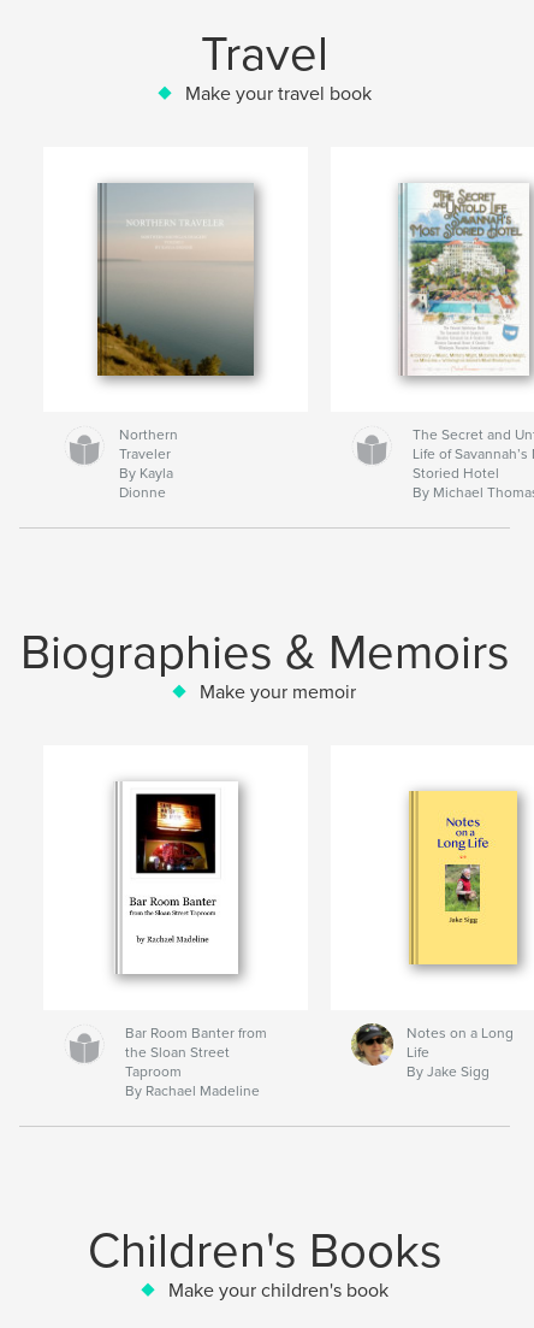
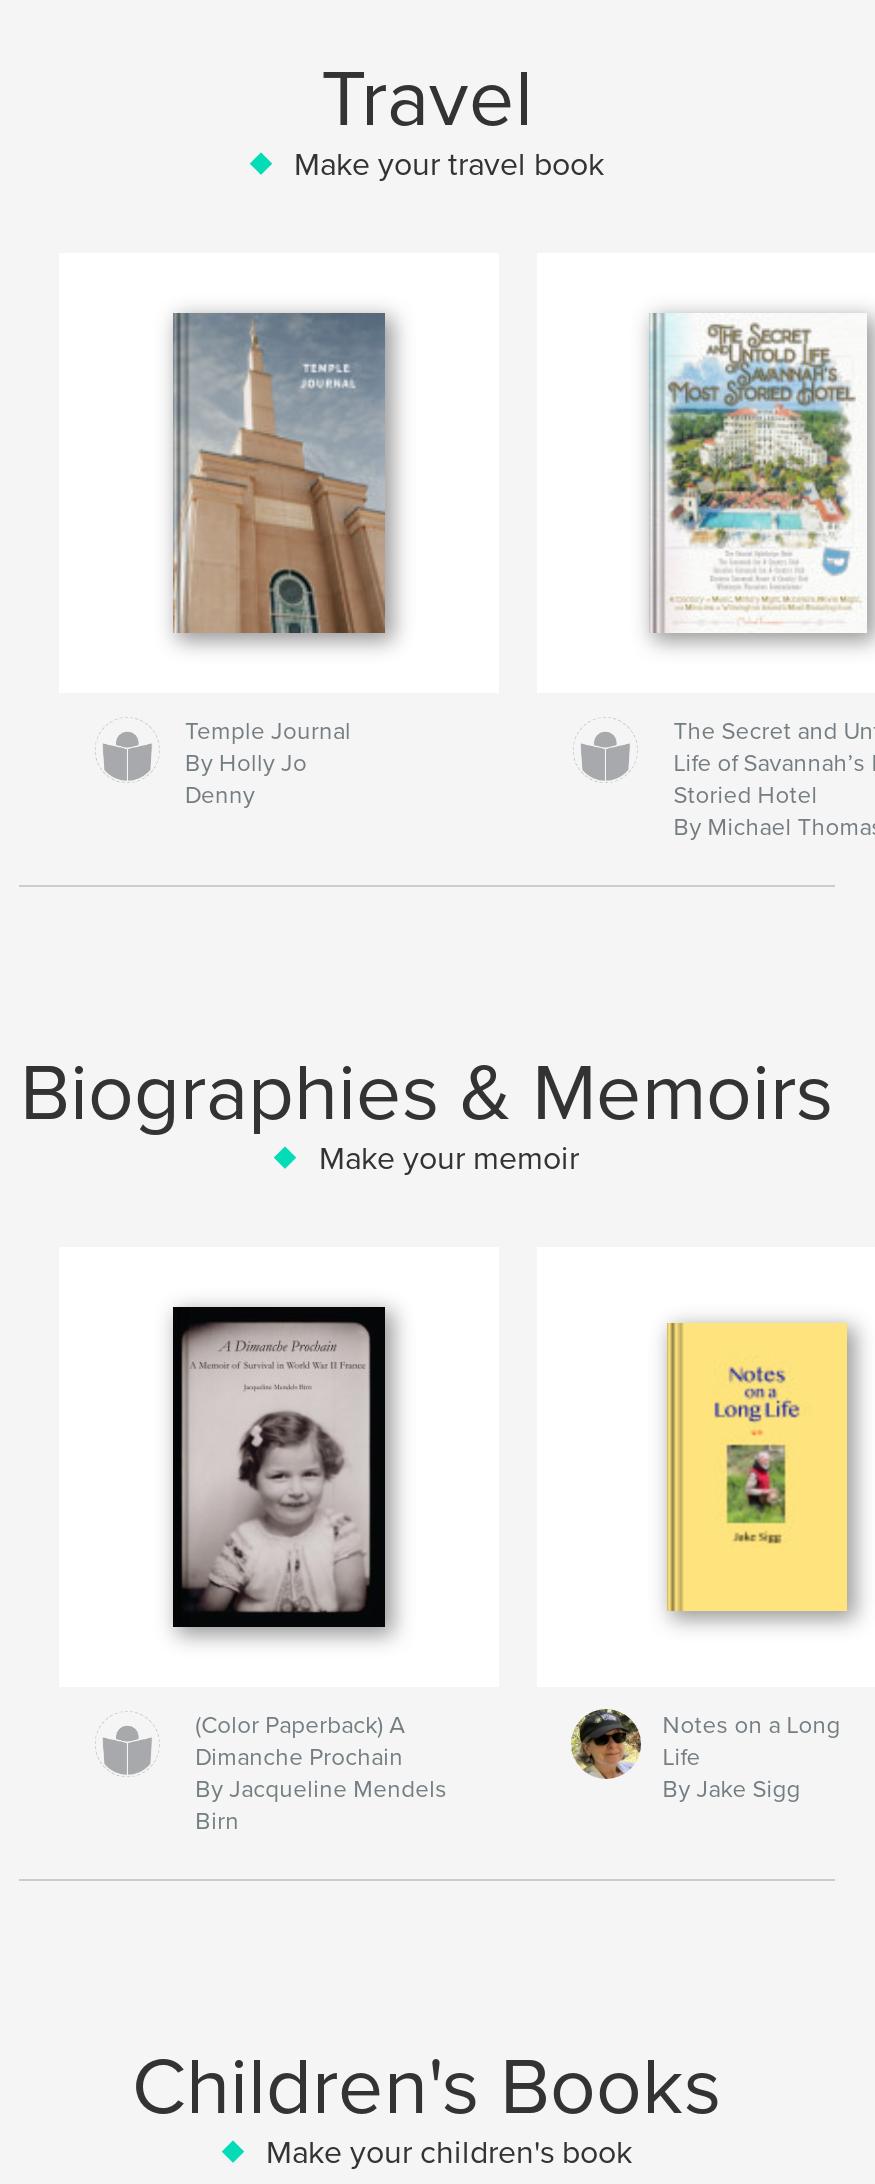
[95,182,262,501] [image] | Northern | Traveler | By Kayla | Dionne -> [147,313,421,809] [image] | Temple Journal | By Holly Jo | Denny
[112,781,239,975] [image] -> [171,1305,387,1629] [image]
[125,1024,267,1099] Bar Room Banter from | the Sloan Street | Taproom | By Rachael Madeline -> [195,1711,447,1835] (Color Paperback) A | Dimanche Prochain | By Jacqueline Mendels | Birn

